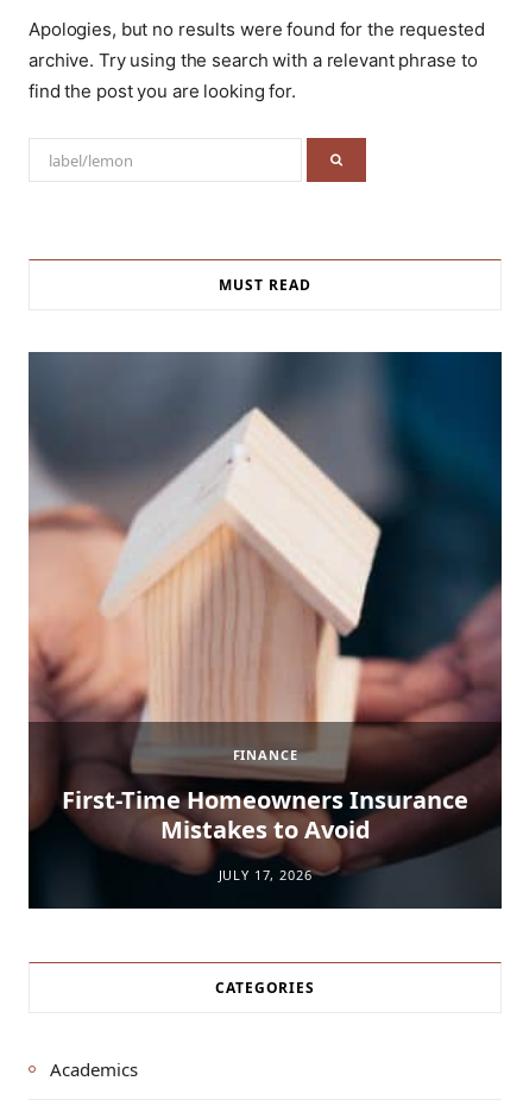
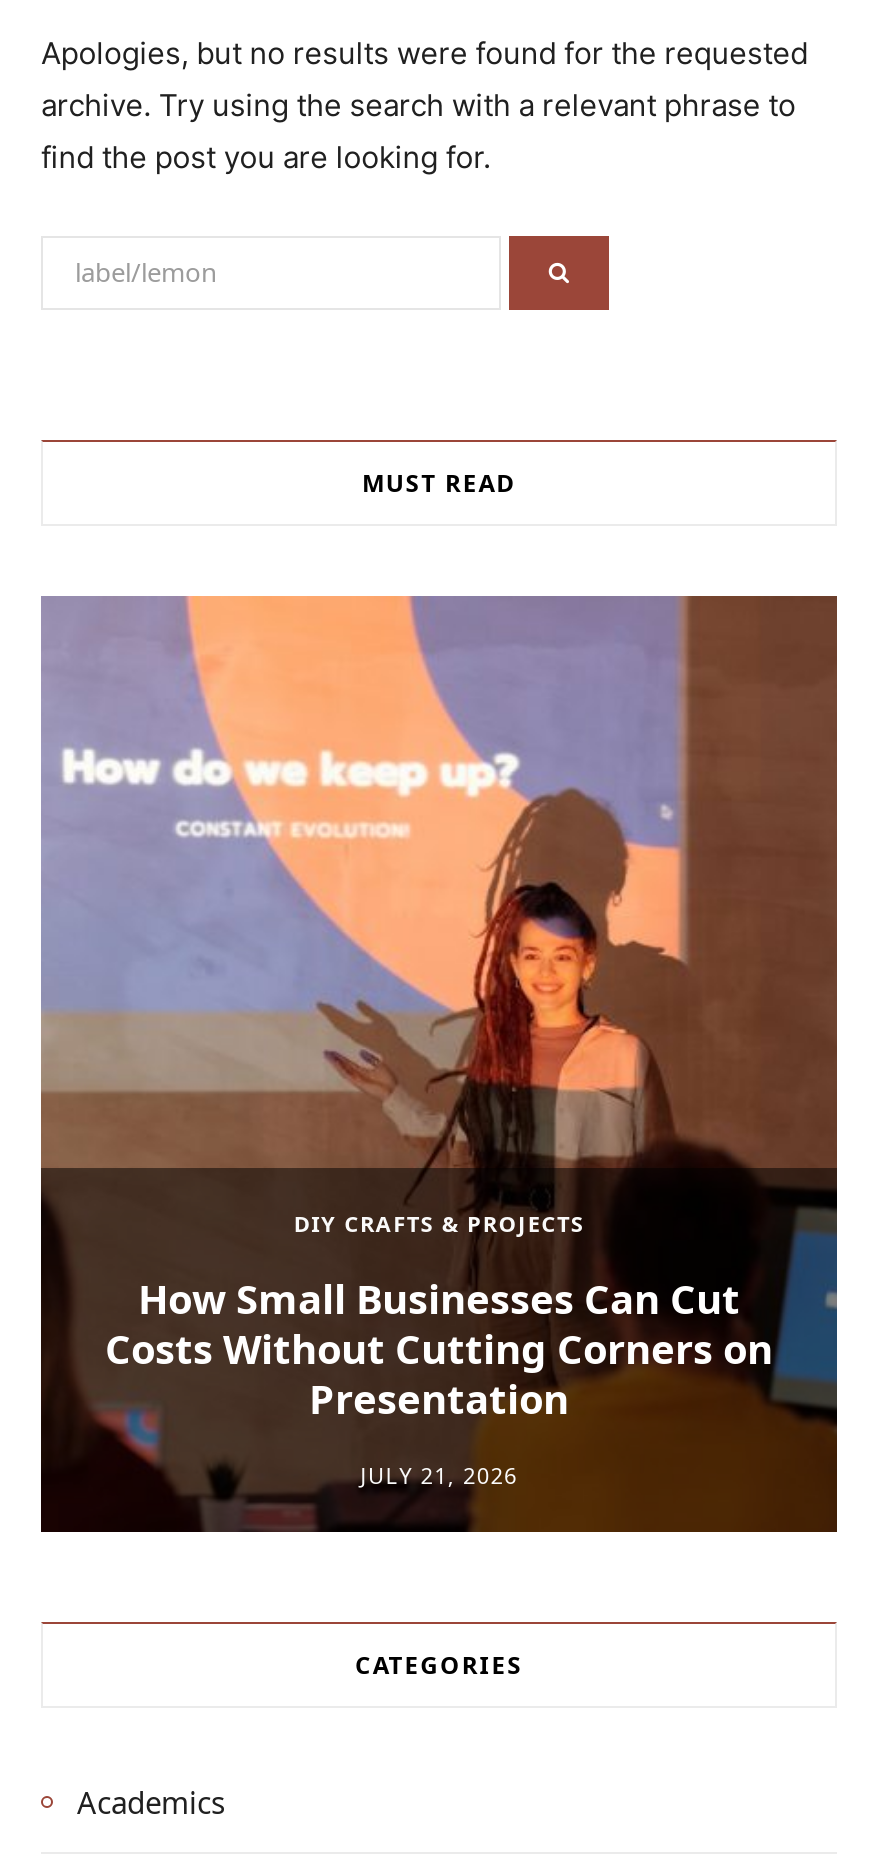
[27,351,503,910] [image] | FINANCE -> [39,595,839,1535] [image] | DIY CRAFTS & PROJECTS
[62,784,468,846] First-Time Homeowners Insurance | Mistakes to Avoid -> [105,1271,773,1425] How Small Businesses Can Cut | Costs Without Cutting Corners on | Presentation
[218,866,312,884] JULY 17, 2026 -> [360,1459,518,1489] JULY 21, 2026

